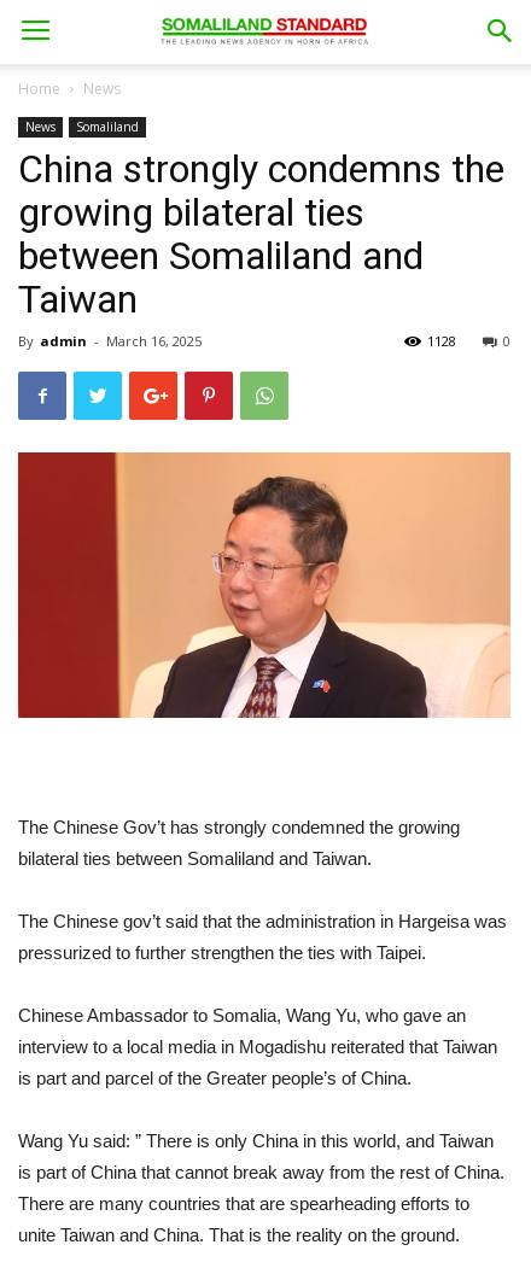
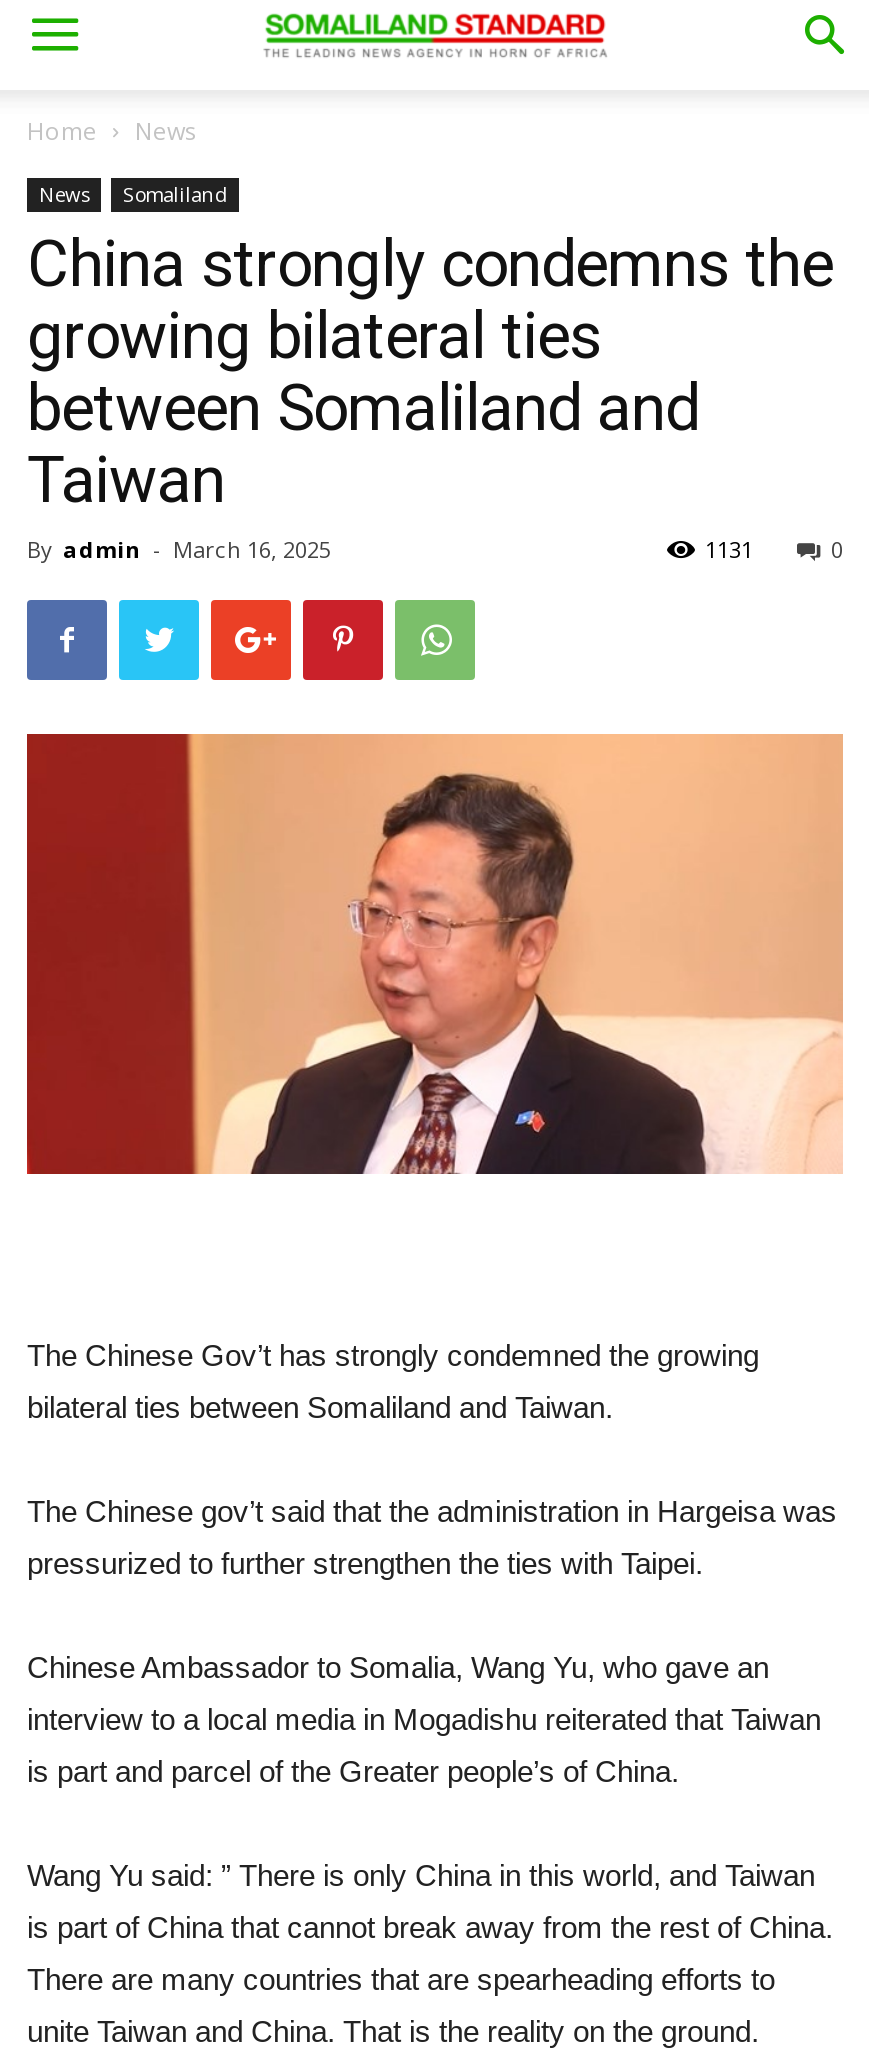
[427,332,456,350] 1128 -> [705,534,753,564] 1131

